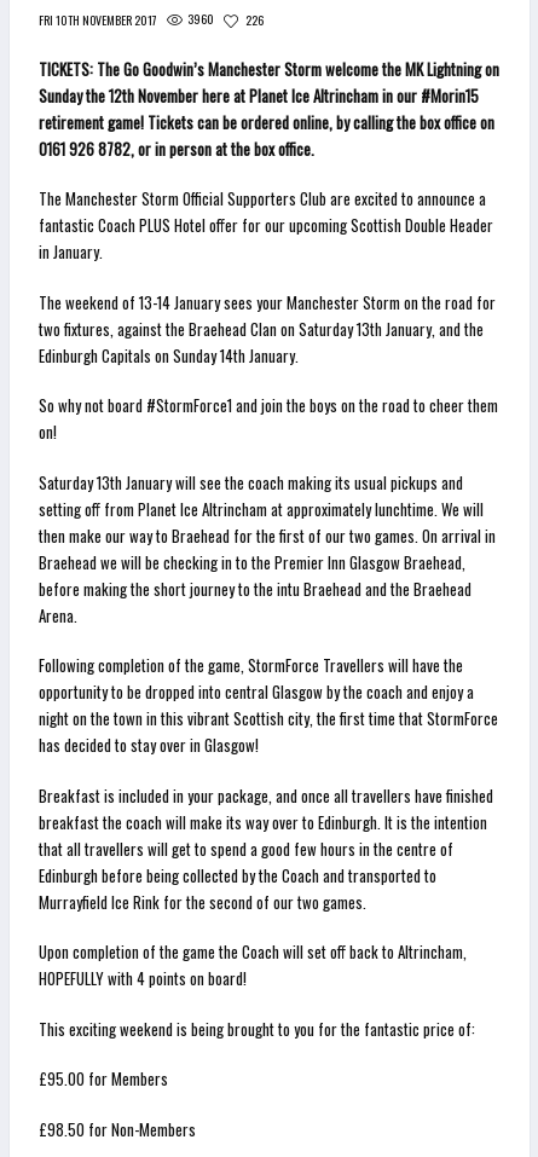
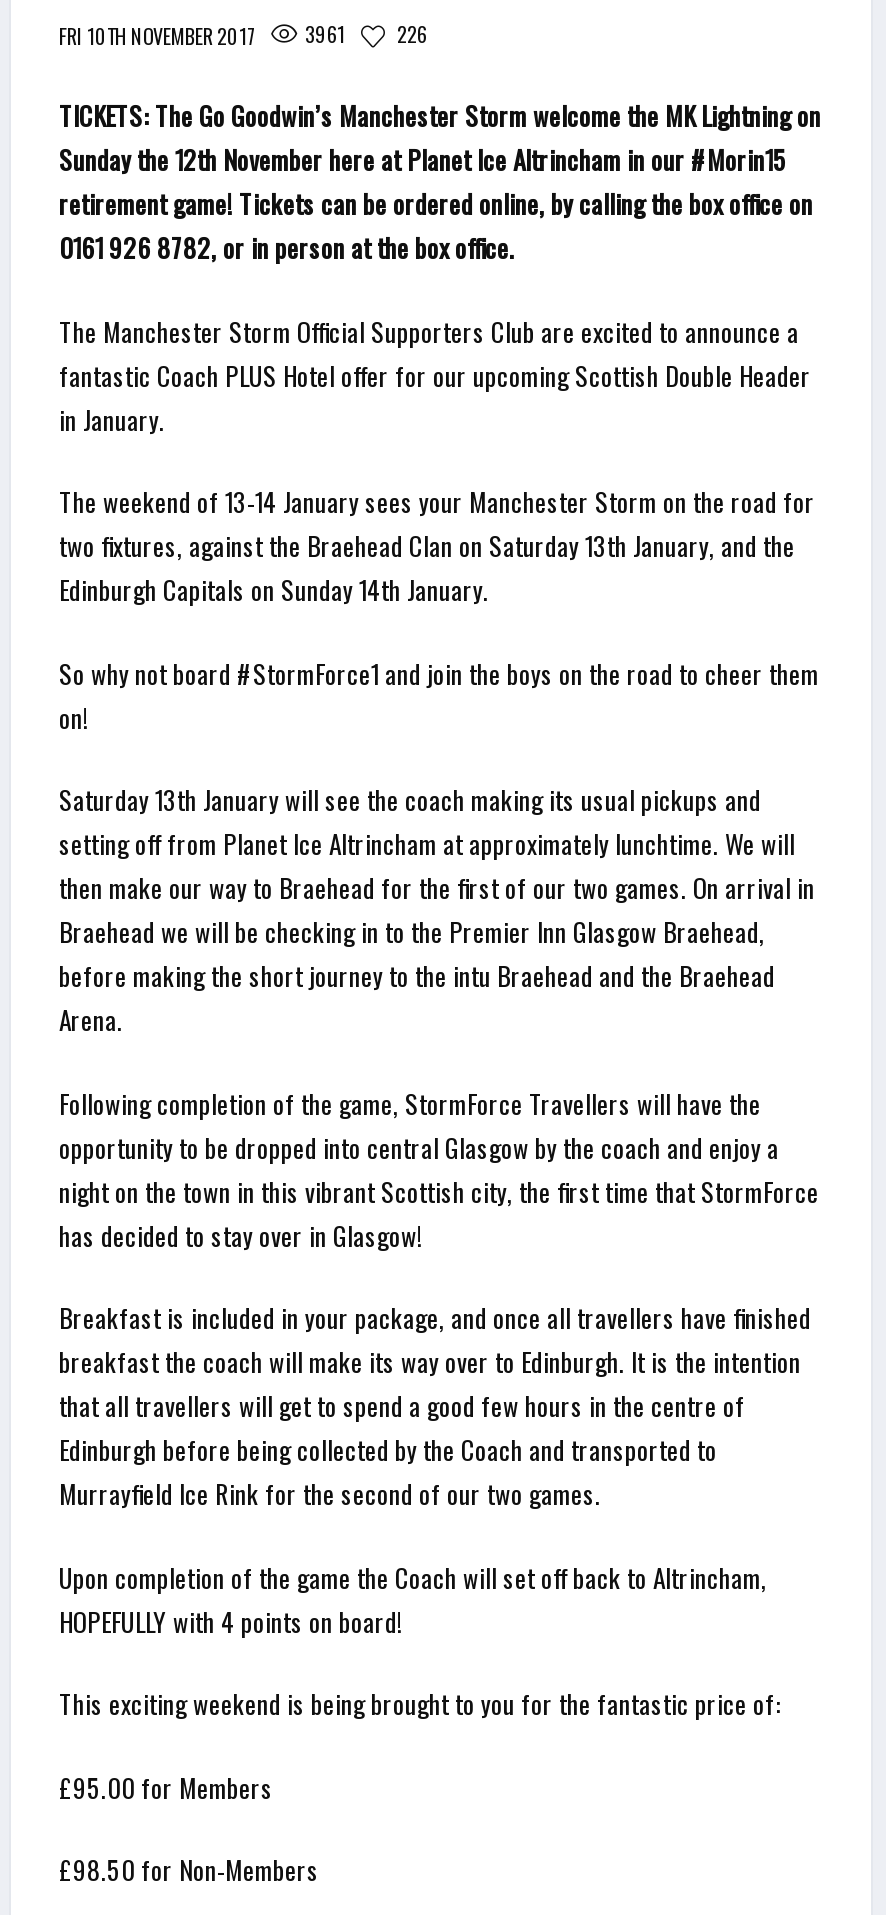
[39,10,264,29] FRI 10TH NOVEMBER 2017 3960 226 -> [59,18,427,50] FRI 10TH NOVEMBER 2017 3961 226

